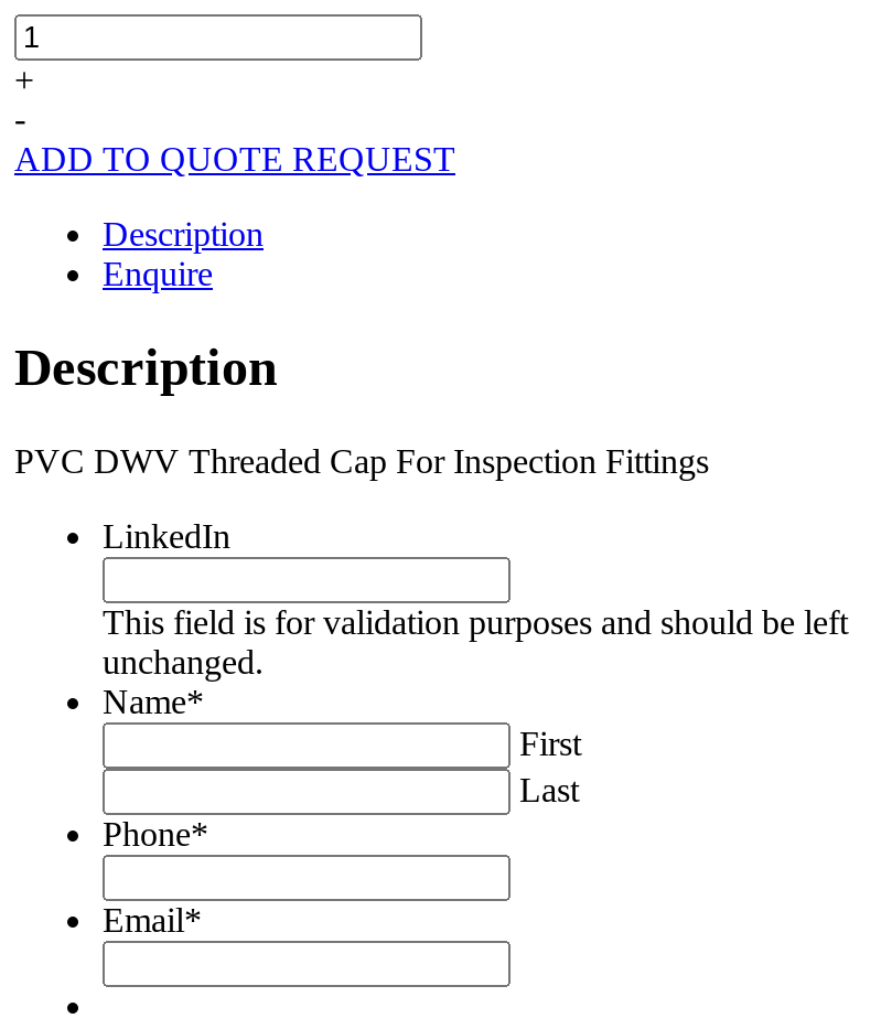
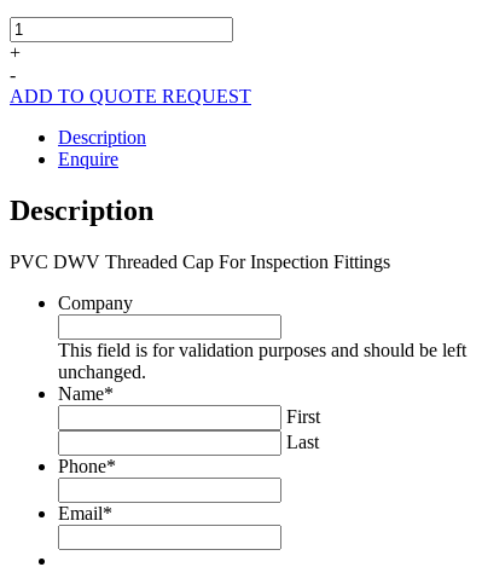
[103,518,230,555] LinkedIn -> [58,293,133,313] Company

